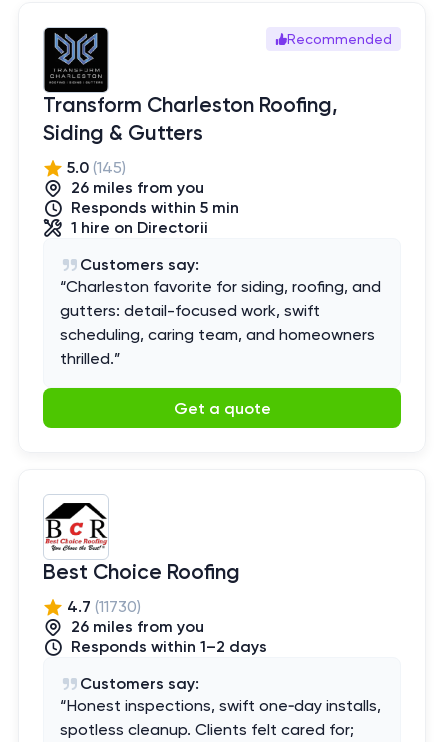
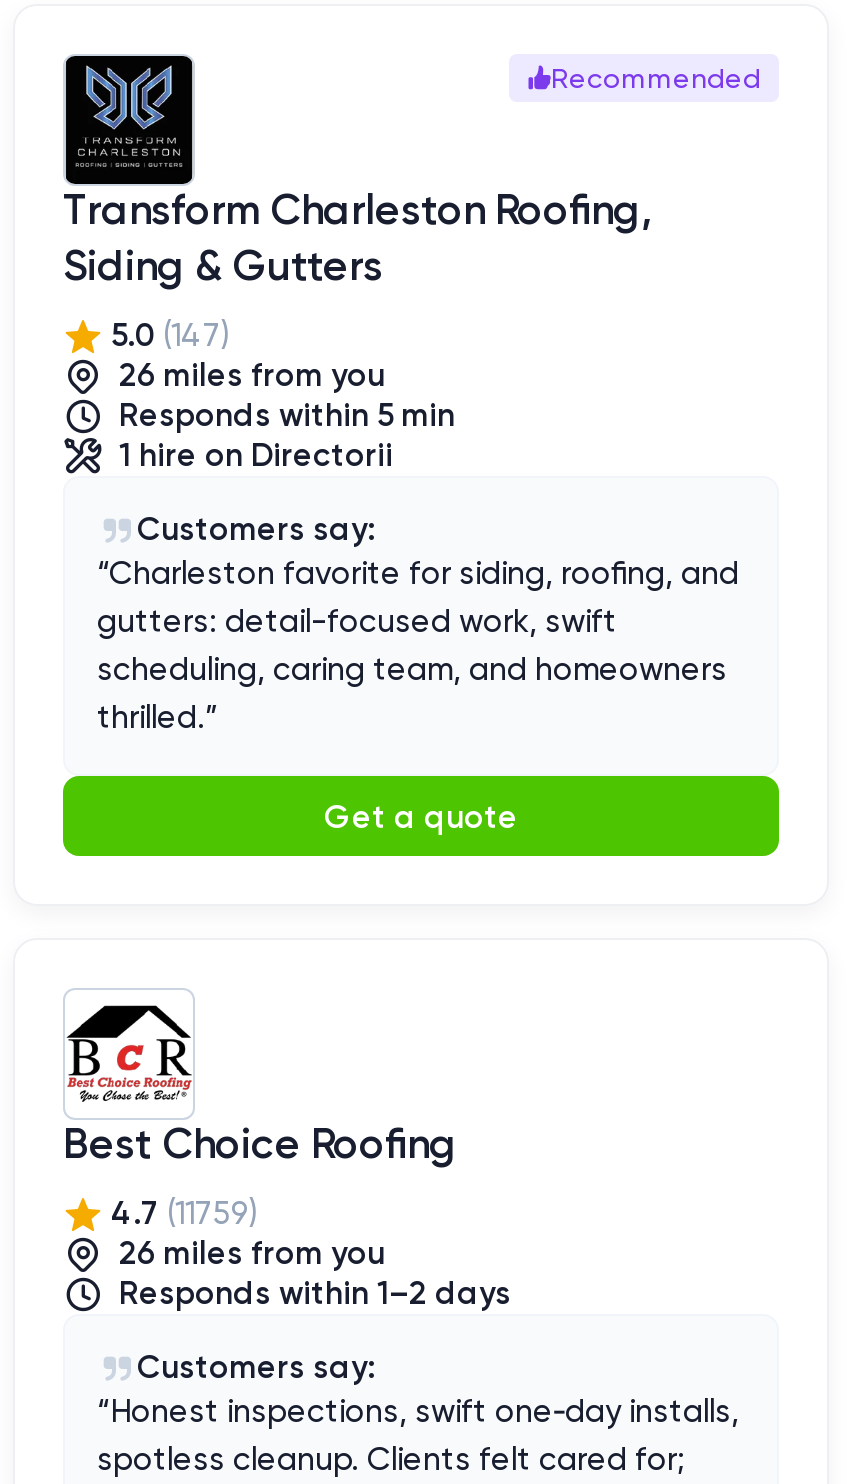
[67,158,126,177] 5.0 (145) -> [111,316,229,354] 5.0 (147)
[67,597,141,616] 4.7 (11730) -> [111,1194,257,1232] 4.7 (11759)

